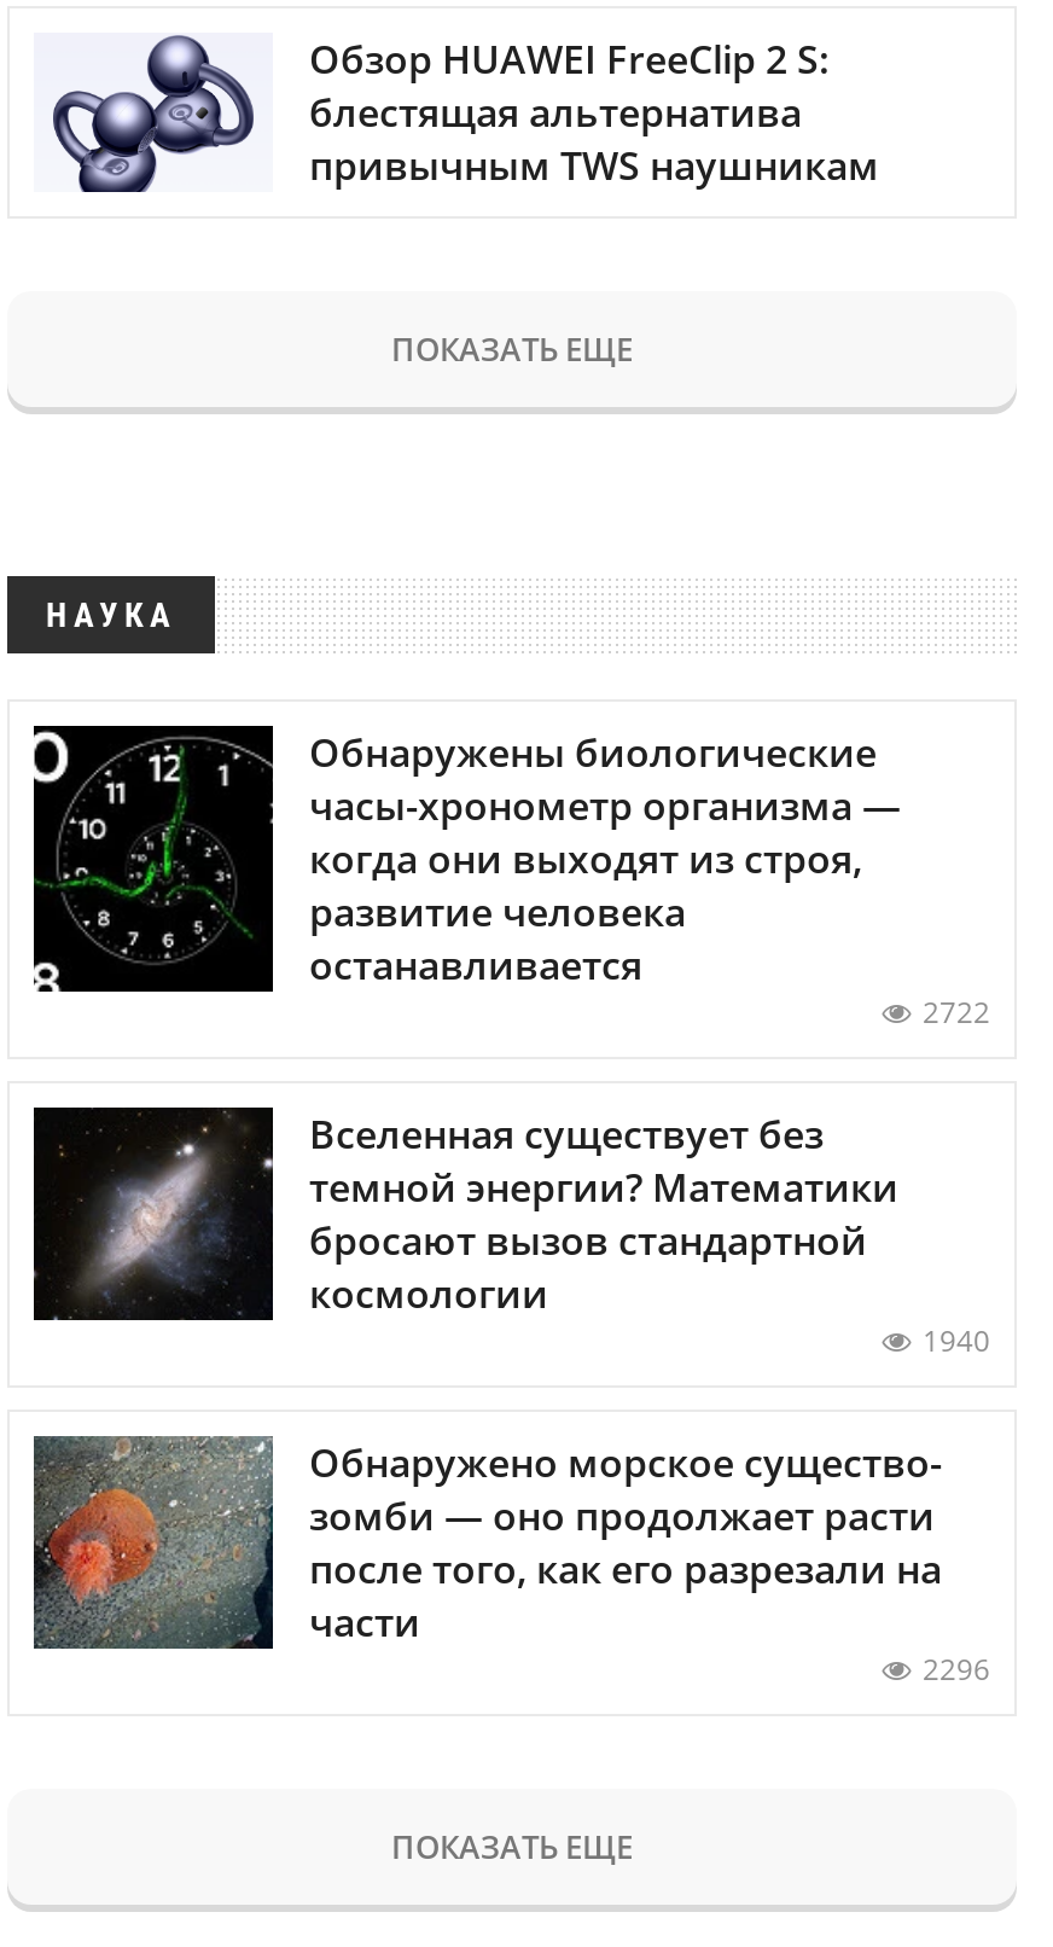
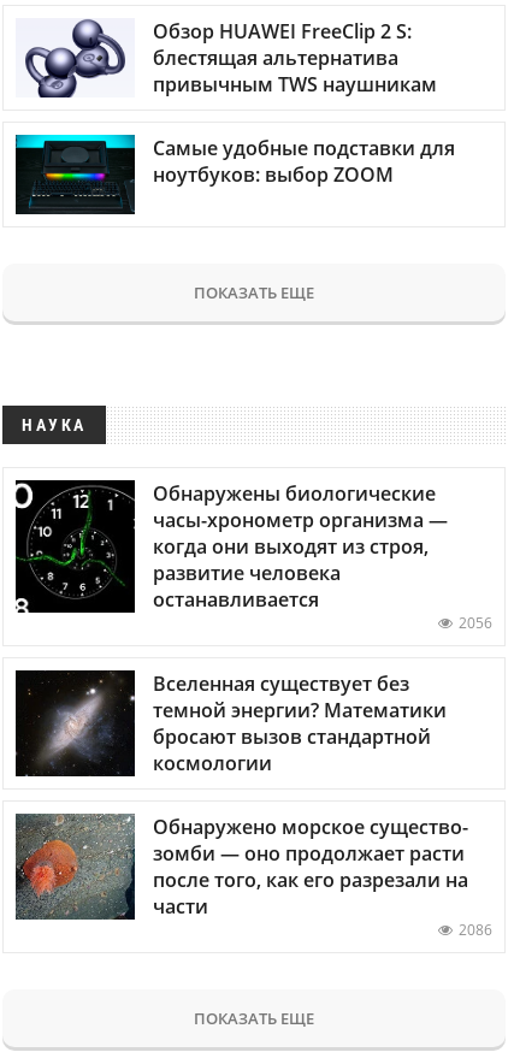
none -> [14,134,455,215] [image] | Самые удобные подставки для | ноутбуков: выбор ZOOM
moved [31,327,901,992] -> [14,282,448,613]: [image] | ПОКАЗАТЬ ЕЩЕ | НАУКА | Обнаружены биологические | часы-хронометр организма — | когда они выходят из строя, | развитие человека | останавливается
[923,992,990,1033] 2722 -> [459,613,492,633] 2056
moved [36,1108,898,1323] -> [17,670,447,778]: [image] | Вселенная существует без | темной энергии? Математики | бросают вызов стандартной | космологии
[923,1320,990,1361] 1940 -> none
[923,1649,990,1690] 2296 -> [459,920,492,941] 2086

